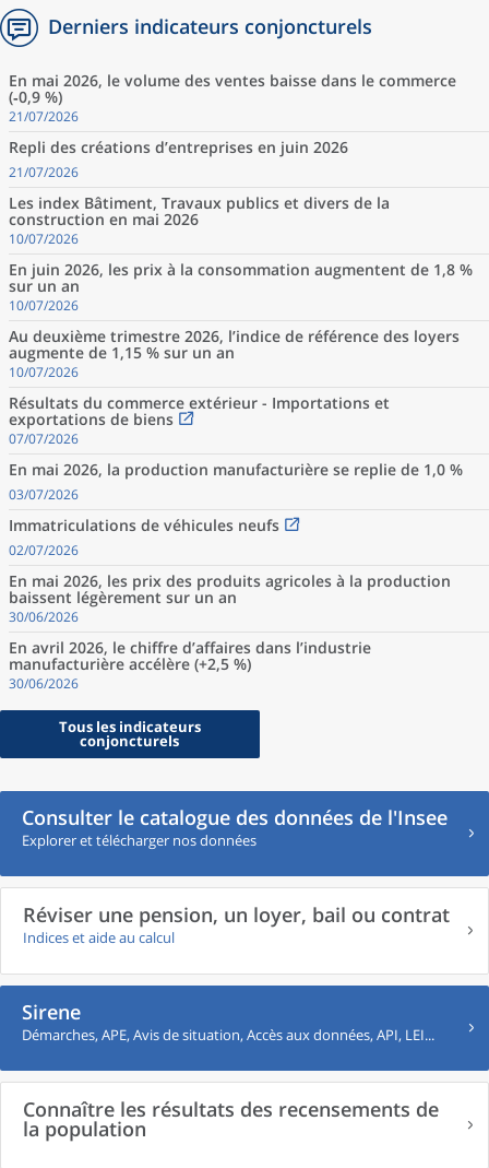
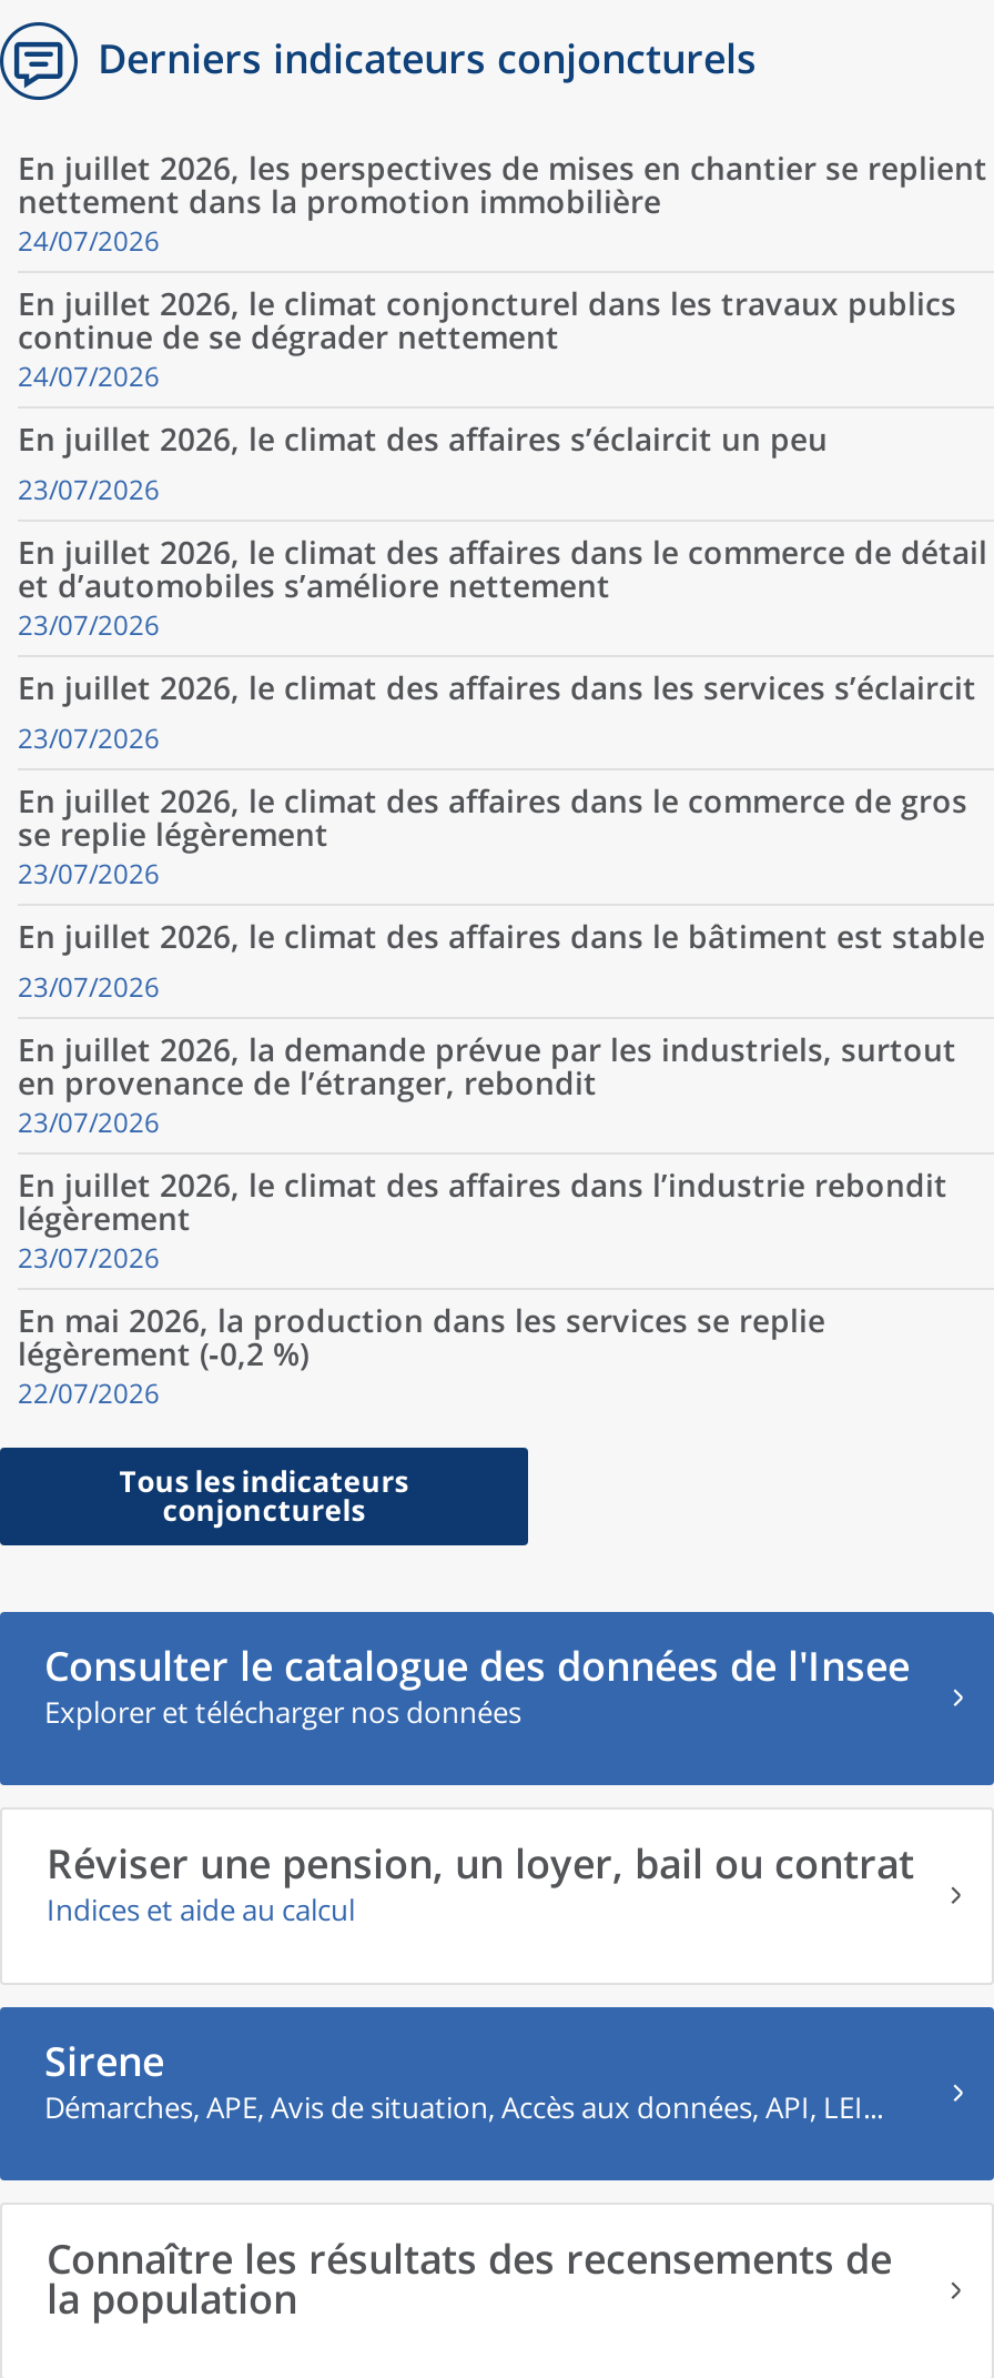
[9,70,456,126] En mai 2026, le volume des ventes baisse dans le commerce | (‑0,9 %) | 21/07/2026 -> [18,147,987,260] En juillet 2026, les perspectives de mises en chantier se replient | nettement dans la promotion immobilière | 24/07/2026
[9,137,348,181] Repli des créations d’entreprises en juin 2026 | 21/07/2026 -> [18,282,956,395] En juillet 2026, le climat conjoncturel dans les travaux publics | continue de se dégrader nettement | 24/07/2026
[9,192,390,248] Les index Bâtiment, Travaux publics et divers de la | construction en mai 2026 | 10/07/2026 -> [18,417,828,508] En juillet 2026, le climat des affaires s’éclaircit un peu | 23/07/2026
[9,259,473,315] En juin 2026, les prix à la consommation augmentent de 1,8 % | sur un an | 10/07/2026 -> [18,531,987,644] En juillet 2026, le climat des affaires dans le commerce de détail | et d’automobiles s’améliore nettement | 23/07/2026
[9,326,460,381] Au deuxième trimestre 2026, l’indice de référence des loyers | augmente de 1,15 % sur un an | 10/07/2026 -> [18,666,976,757] En juillet 2026, le climat des affaires dans les services s’éclaircit | 23/07/2026
[9,392,390,448] Résultats du commerce extérieur - Importations et | exportations de biens | 07/07/2026 -> [18,779,967,893] En juillet 2026, le climat des affaires dans le commerce de gros | se replie légèrement | 23/07/2026
[9,459,463,504] En mai 2026, la production manufacturière se replie de 1,0 % | 03/07/2026 -> [18,915,985,1006] En juillet 2026, le climat des affaires dans le bâtiment est stable | 23/07/2026
[9,515,279,559] Immatriculations de véhicules neufs | 02/07/2026 -> [18,1028,956,1141] En juillet 2026, la demande prévue par les industriels, surtout | en provenance de l’étranger, rebondit | 23/07/2026
[9,570,451,626] En mai 2026, les prix des produits agricoles à la production | baissent légèrement sur un an | 30/06/2026 -> [18,1163,947,1277] En juillet 2026, le climat des affaires dans l’industrie rebondit | légèrement | 23/07/2026
[9,637,371,693] En avril 2026, le chiffre d’affaires dans l’industrie | manufacturière accélère (+2,5 %) | 30/06/2026 -> [18,1299,825,1412] En mai 2026, la production dans les services se replie | légèrement (‑0,2 %) | 22/07/2026

